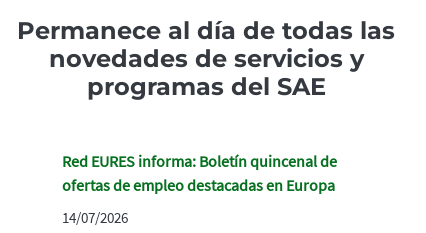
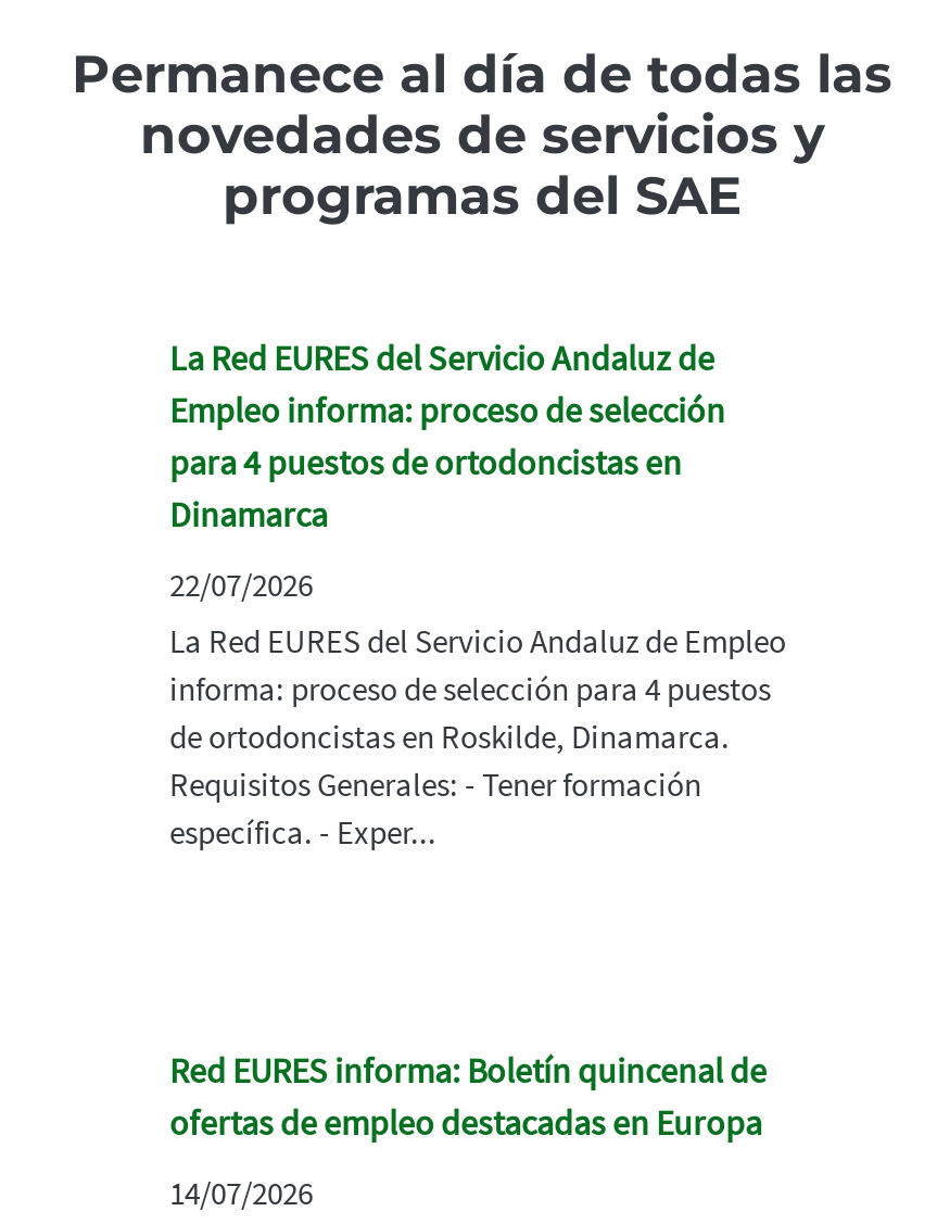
none -> [169,336,786,853] La Red EURES del Servicio Andaluz de | Empleo informa: proceso de selección | para 4 puestos de ortodoncistas en | Dinamarca | 22/07/2026 | La Red EURES del Servicio Andaluz de Empleo | informa: proceso de selección para 4 puestos | de ortodoncistas en Roskilde, Dinamarca. | Requisitos Generales: - Tener formación | específica. - Exper...

